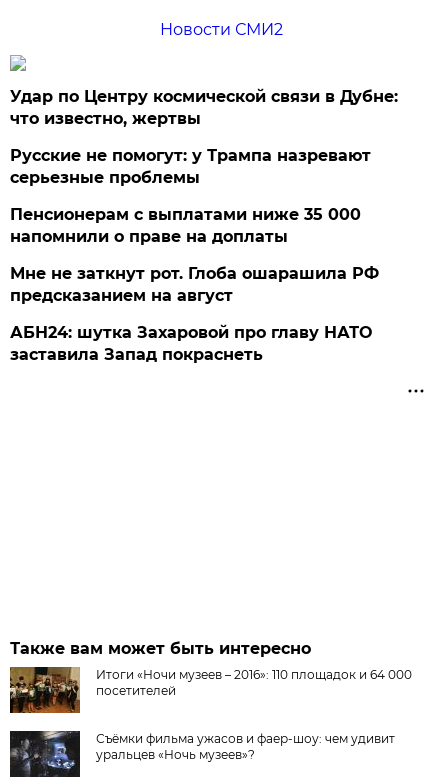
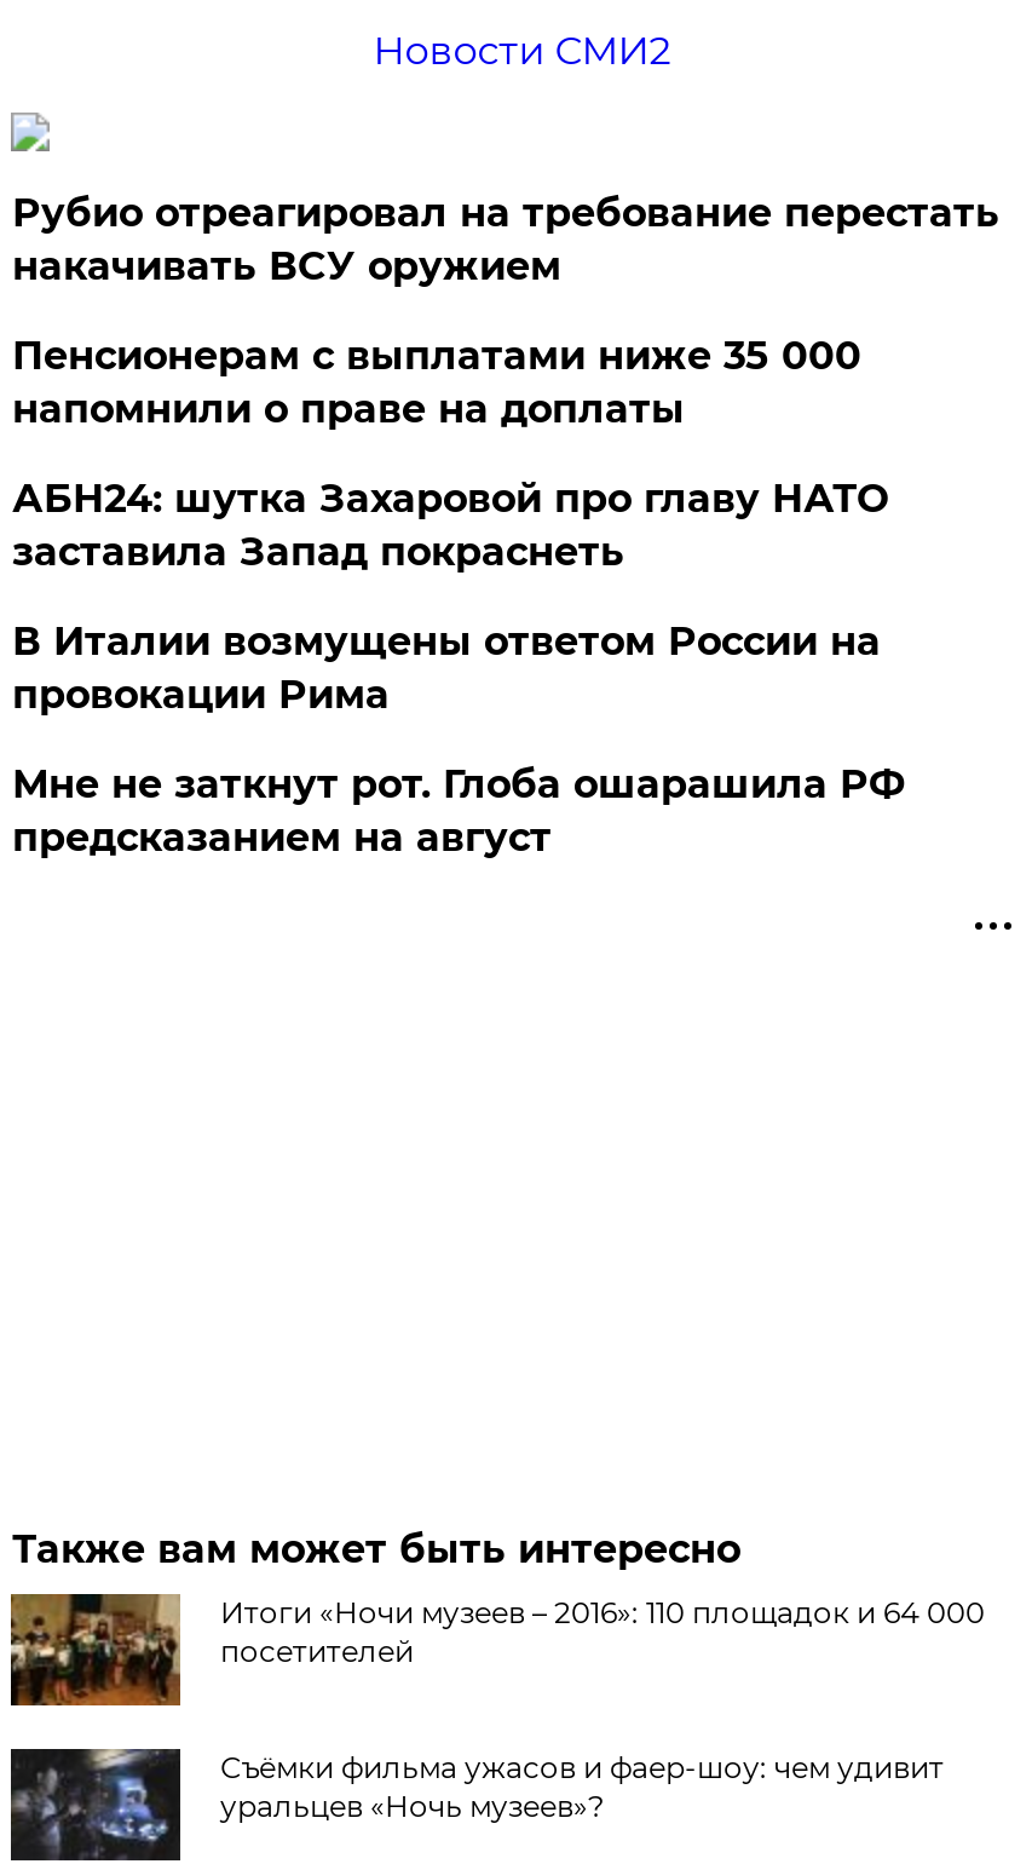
[10,87,398,187] Удар по Центру космической связи в Дубне: | что известно, жертвы | Русские не помогут: у Трампа назревают | серьезные проблемы -> [12,190,999,289] Рубио отреагировал на требование перестать | накачивать ВСУ оружием
moved [10,205,361,246] -> [12,333,861,432]: Пенсионерам с выплатами ниже 35 000 | напомнили о праве на доплаты
none -> [12,618,881,718] В Италии возмущены ответом России на | провокации Рима
moved [10,264,379,305] -> [12,761,905,860]: Мне не заткнут рот. Глоба ошарашила РФ | предсказанием на август
moved [10,323,372,364] -> [12,475,888,575]: АБН24: шутка Захаровой про главу НАТО | заставила Запад покраснеть

